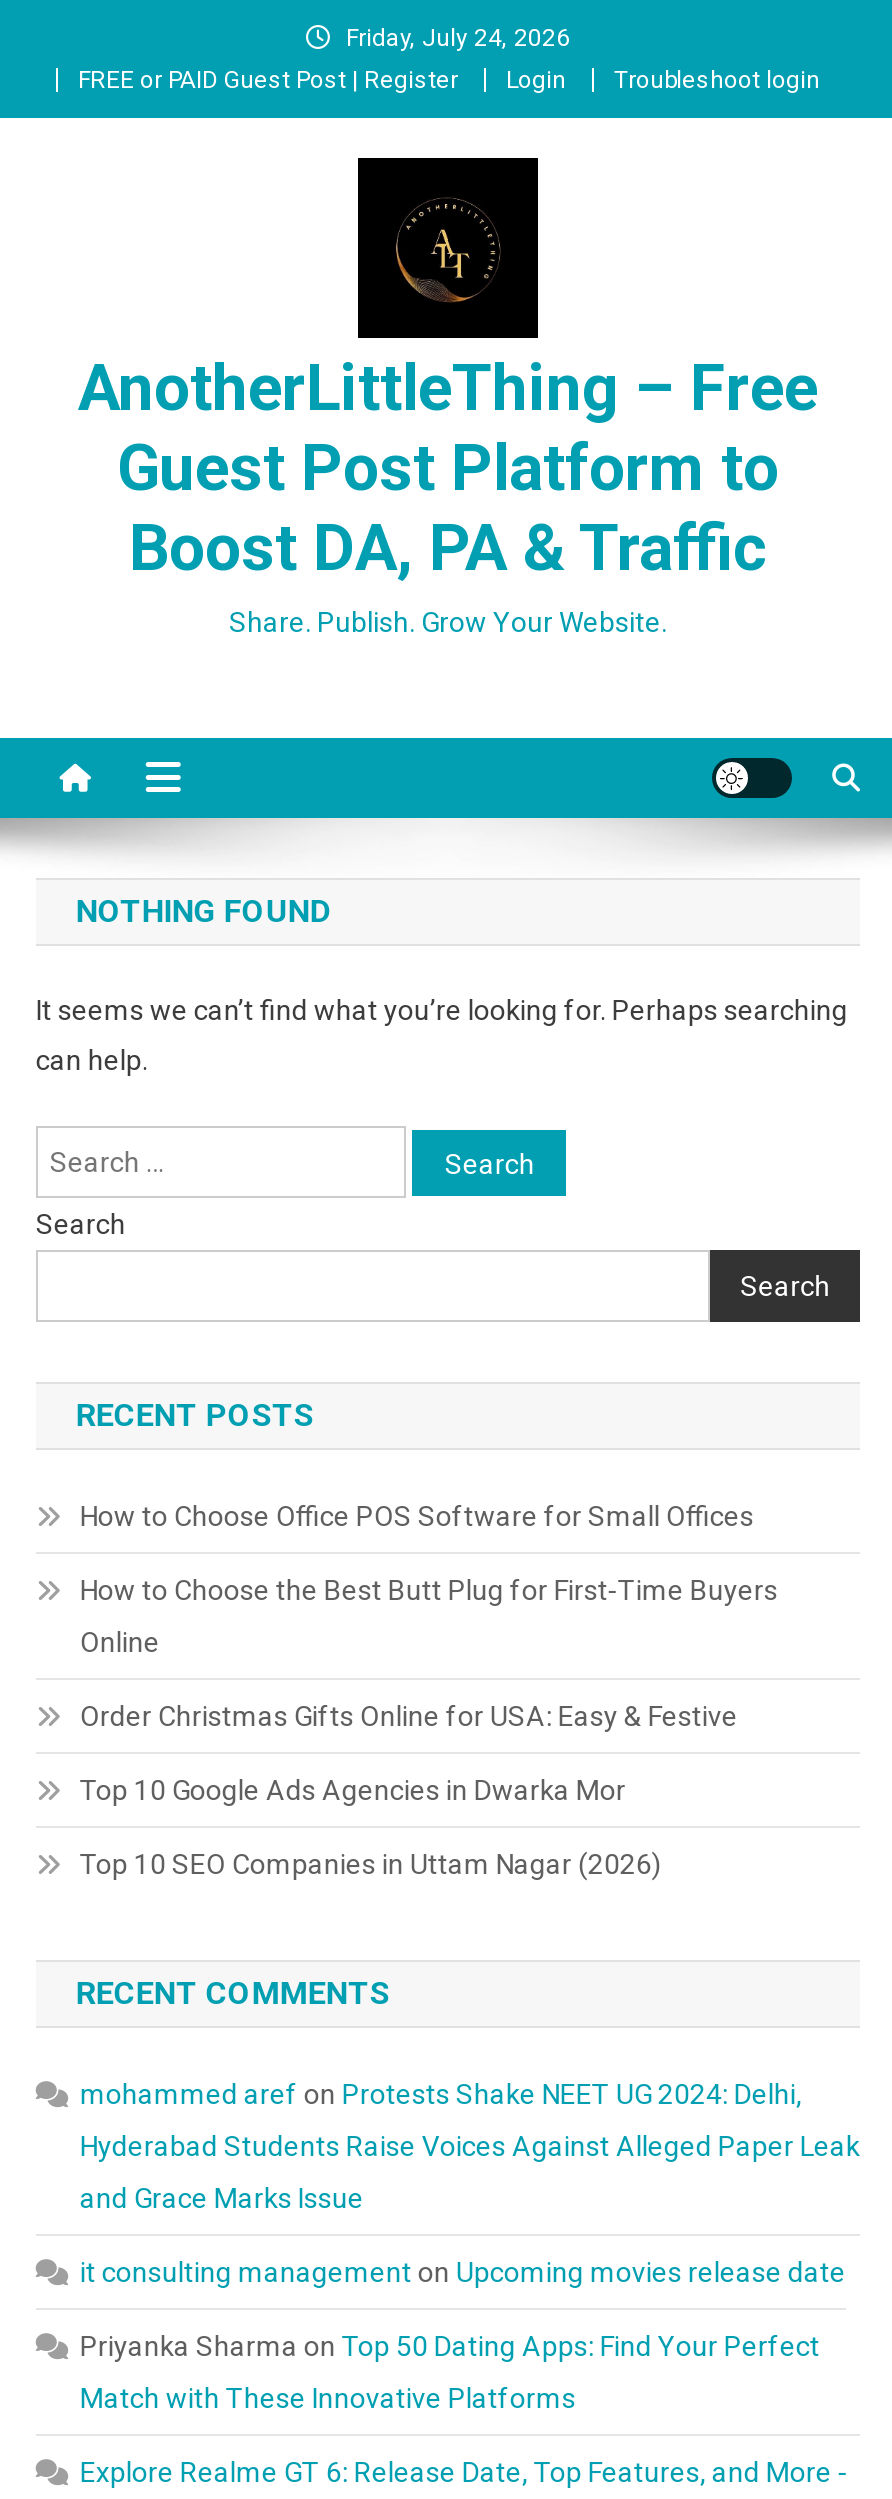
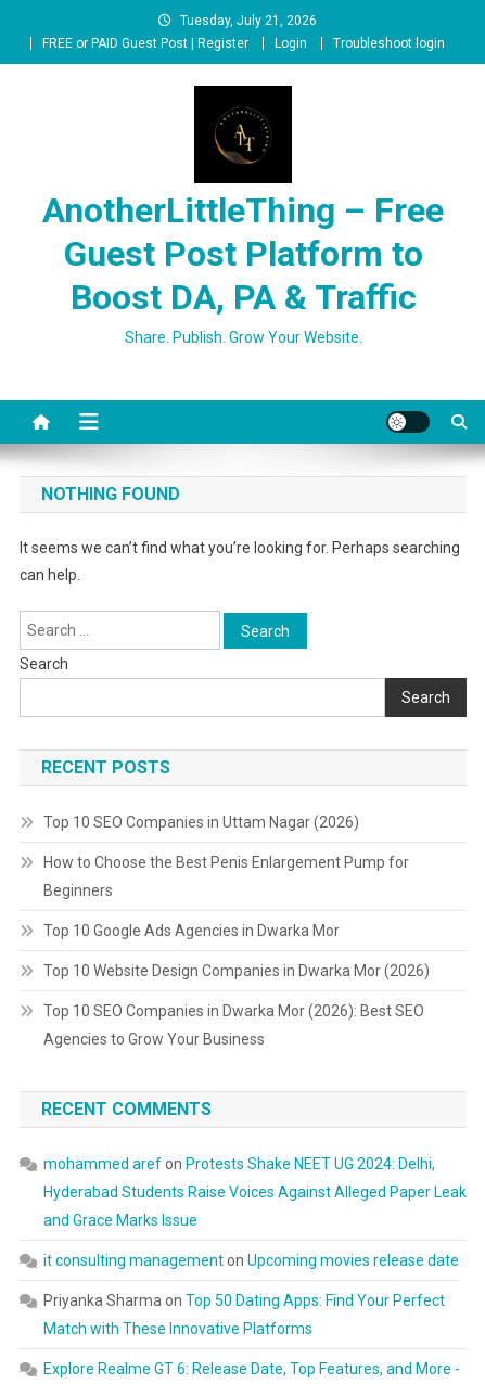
[346,24,570,52] Friday, July 24, 2026 -> [180,13,317,28] Tuesday, July 21, 2026
[80,1500,778,1732] How to Choose Office POS Software for Small Offices | How to Choose the Best Butt Plug for First-Time Buyers | Online | Order Christmas Gifts Online for USA: Easy & Festive -> none
moved [80,1774,626,1806] -> [43,922,339,939]: Top 10 Google Ads Agencies in Dwarka Mor
moved [80,1848,662,1880] -> [43,813,359,831]: Top 10 SEO Companies in Uttam Nagar (2026)
none -> [43,854,430,1048] How to Choose the Best Penis Enlargement Pump for | Beginners | Top 10 Website Design Companies in Dwarka Mor (2026) | Top 10 SEO Companies in Dwarka Mor (2026): Best SEO | Agencies to Grow Your Business

